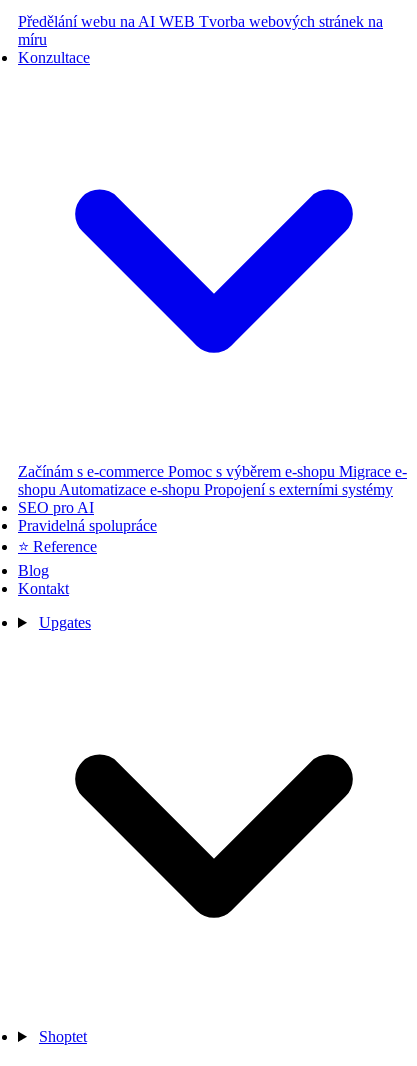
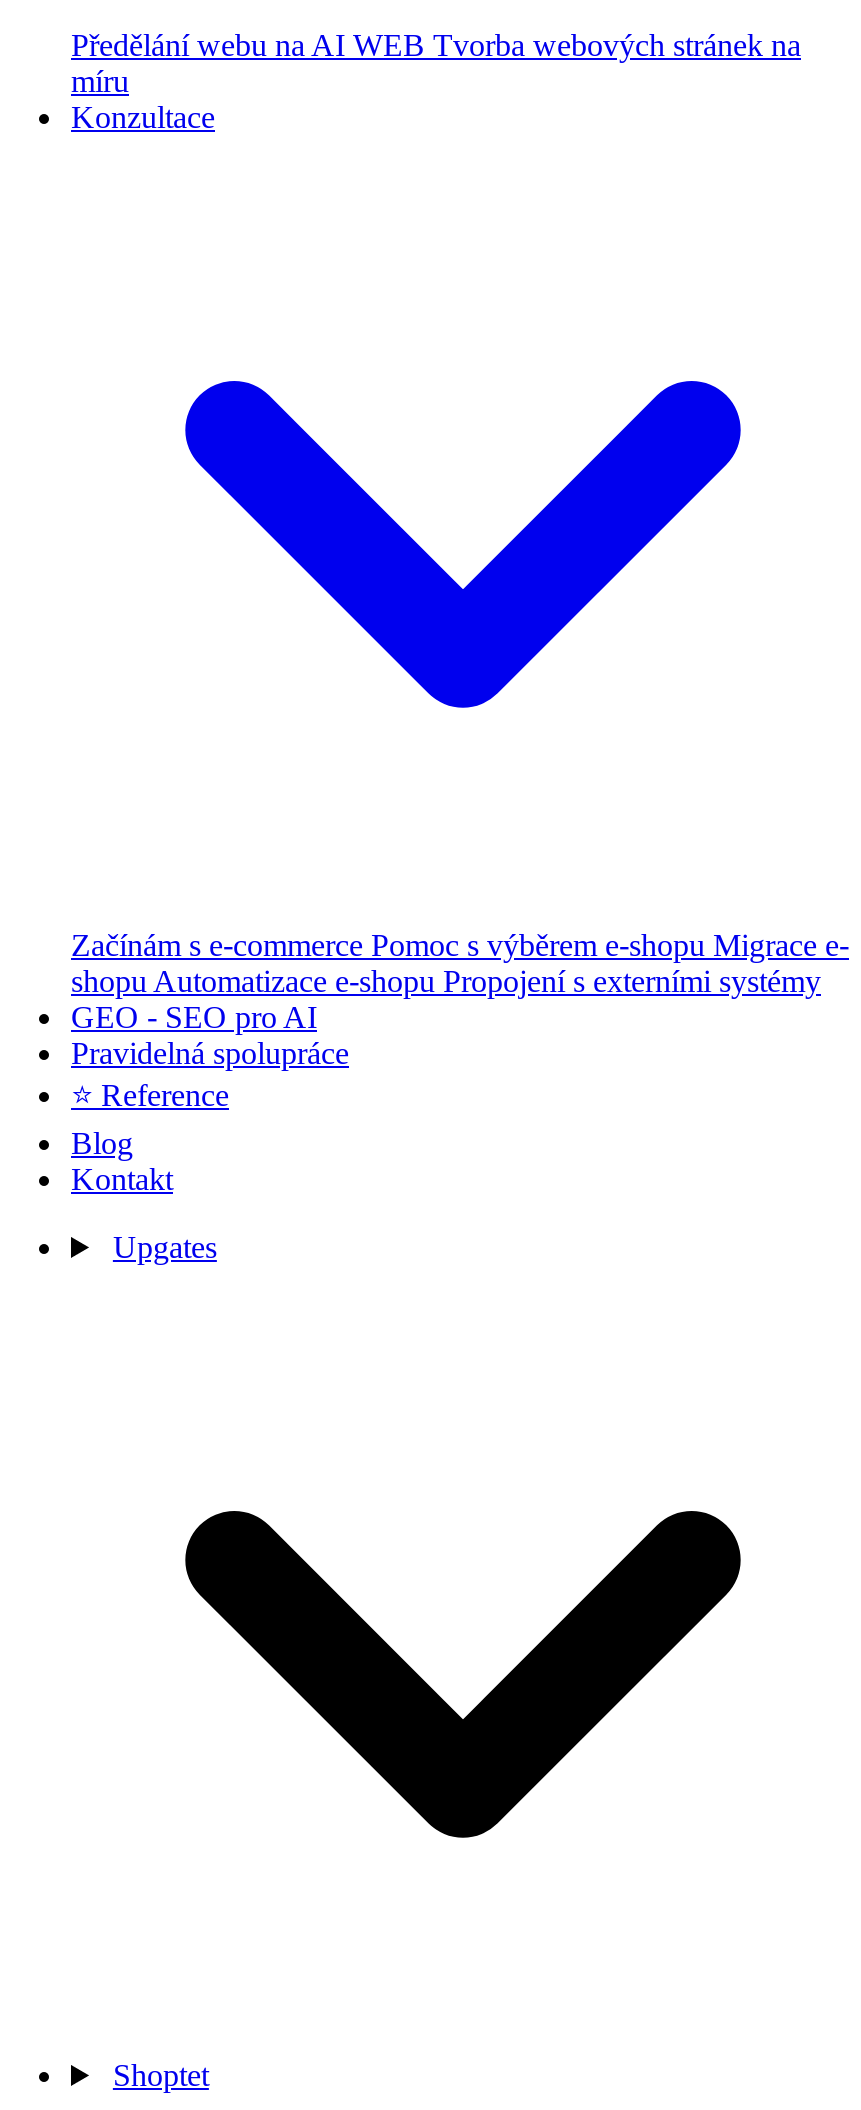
[18,499,94,516] SEO pro AI -> [71,1000,317,1034] GEO - SEO pro AI

